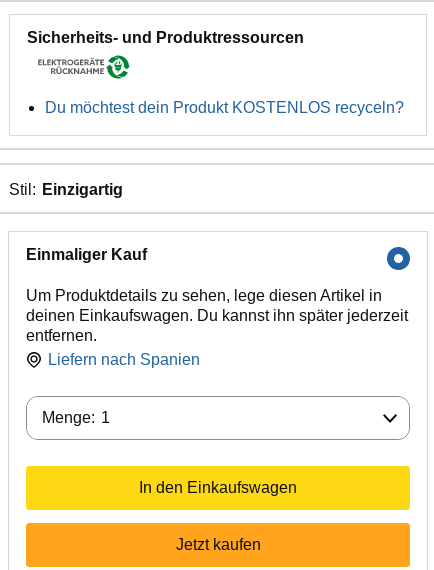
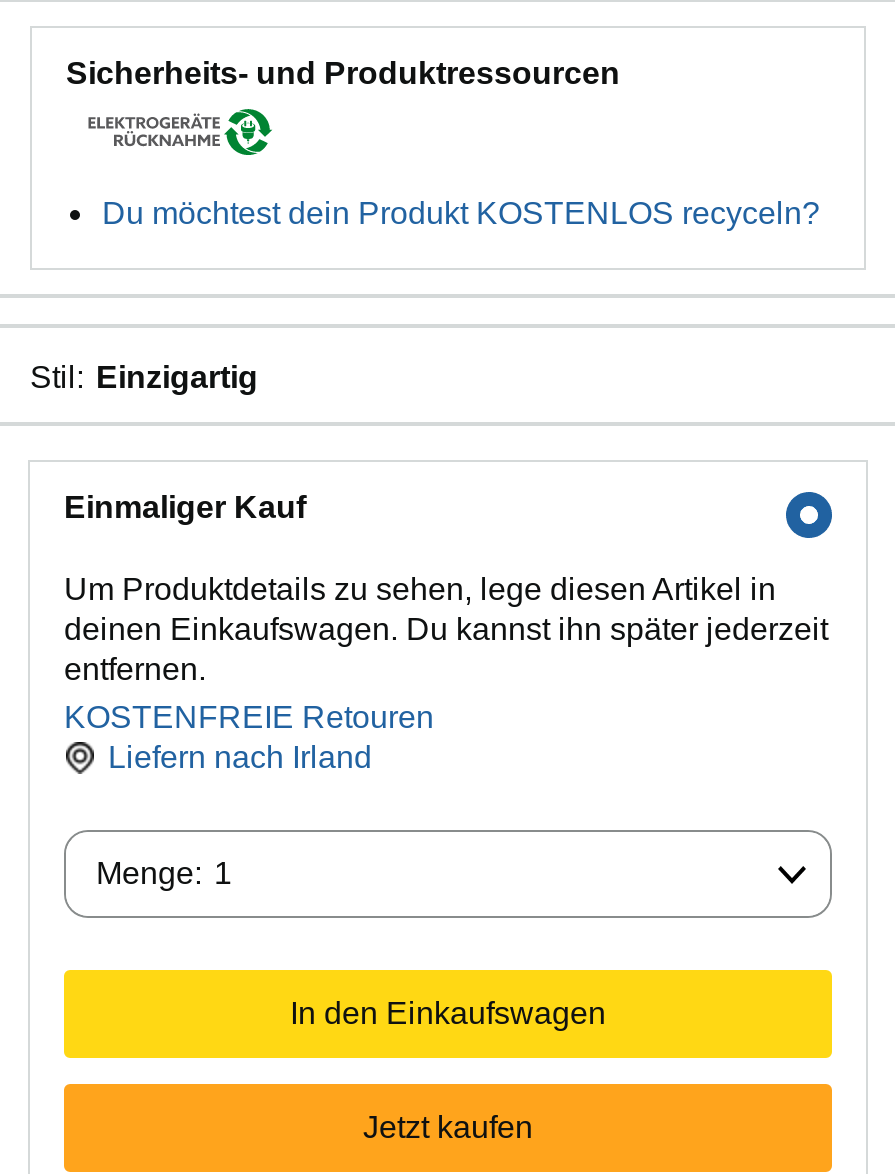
[48,351,200,368] Liefern nach Spanien -> [64,700,434,774] KOSTENFREIE Retouren | Liefern nach Irland

